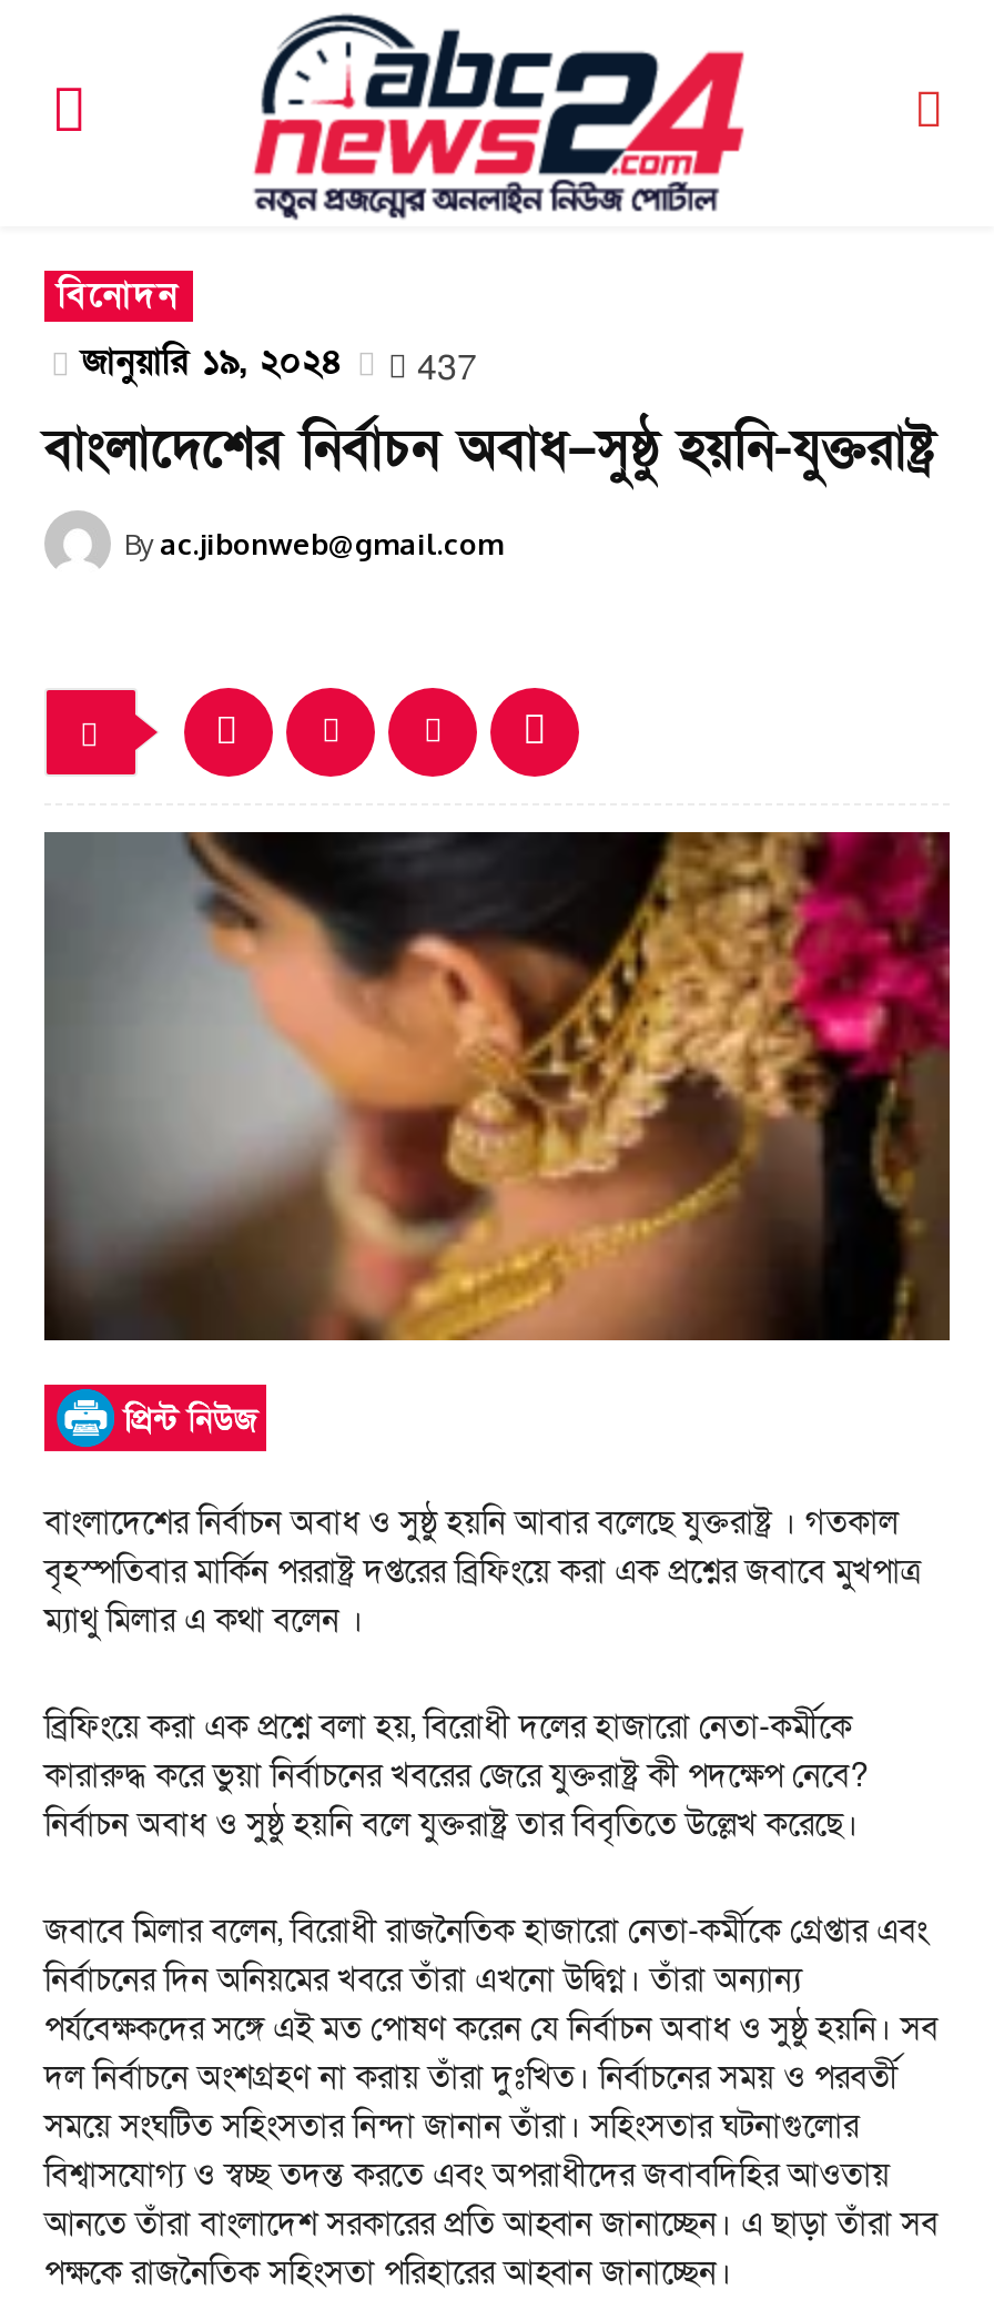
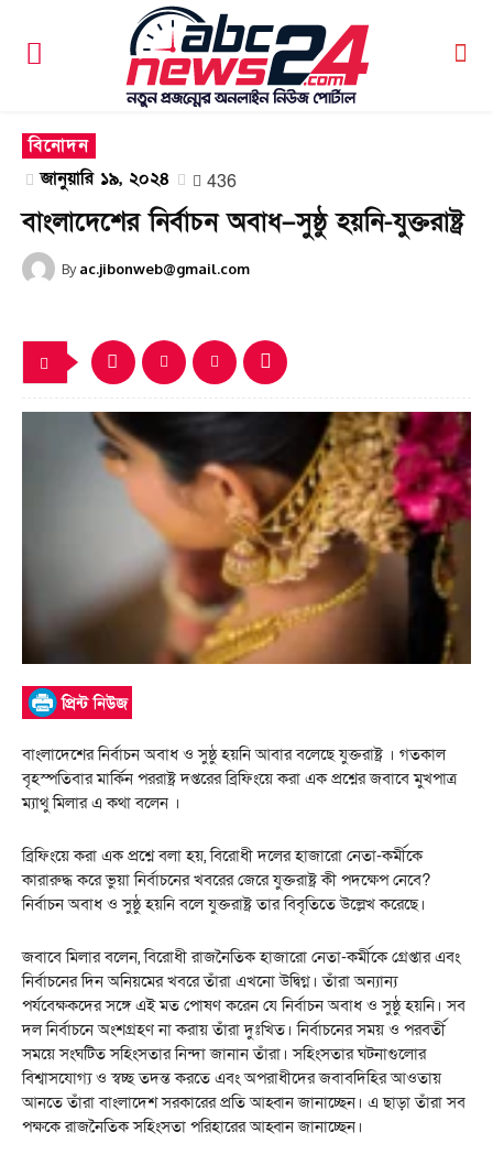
[82,337,477,393] জানুয়ারি ১৯, ২০২৪ 437 -> [41,166,237,194] জানুয়ারি ১৯, ২০২৪ 436

